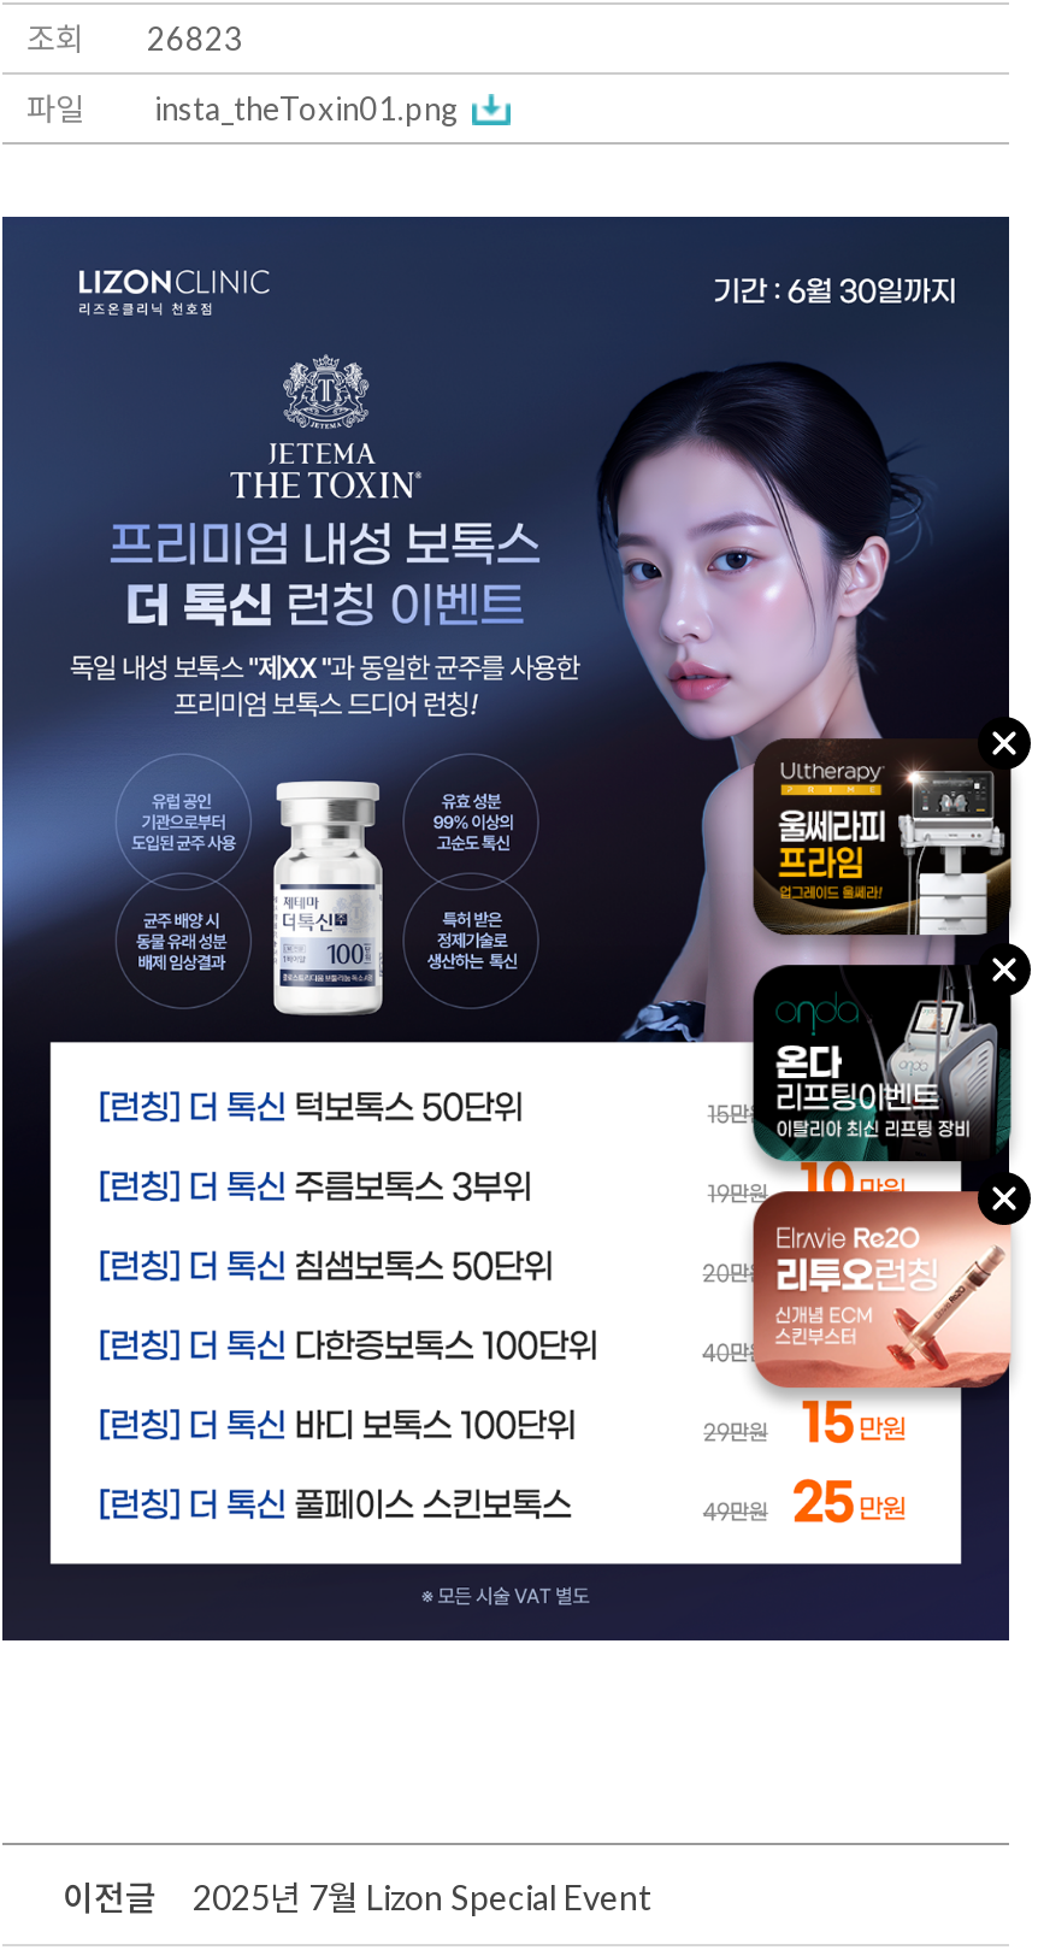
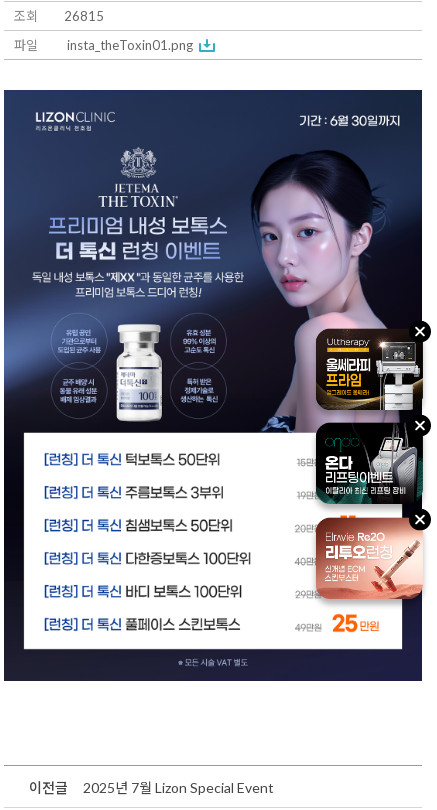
[26,19,243,58] 조회 26823 -> [14,8,104,24] 조회 26815
[749,715,1033,1455] [image] -> [314,298,432,605] [image]

